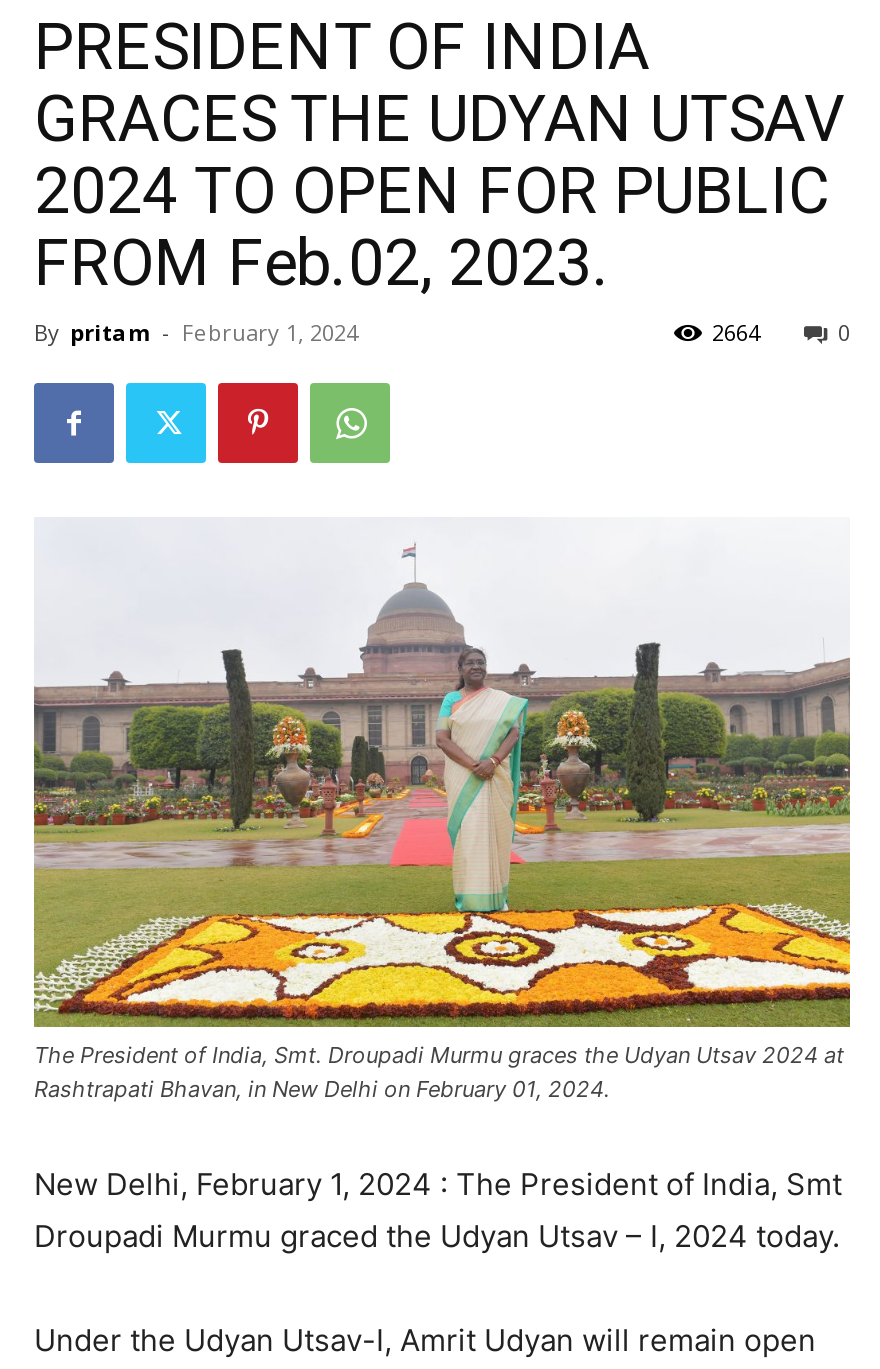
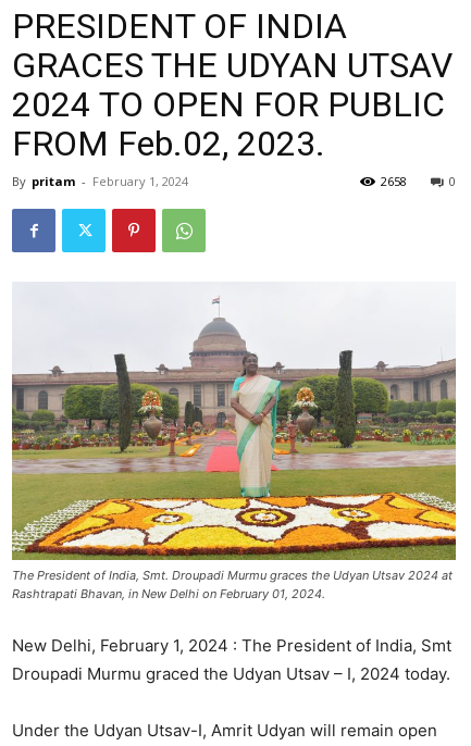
[712,317,760,347] 2664 -> [381,173,407,189] 2658

